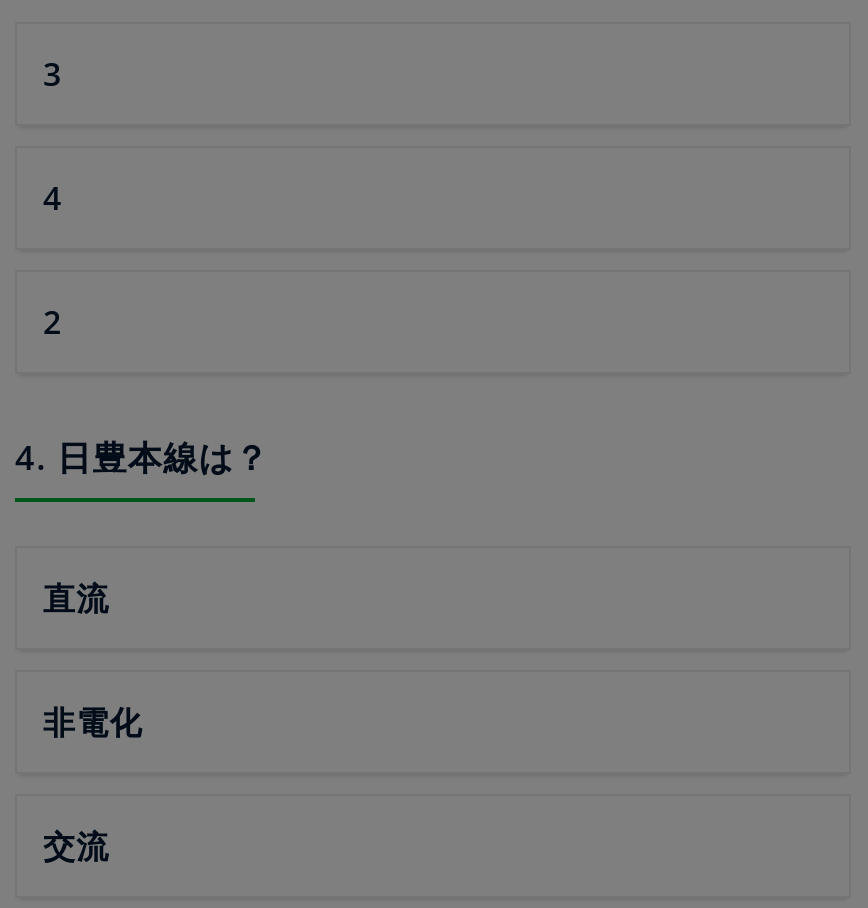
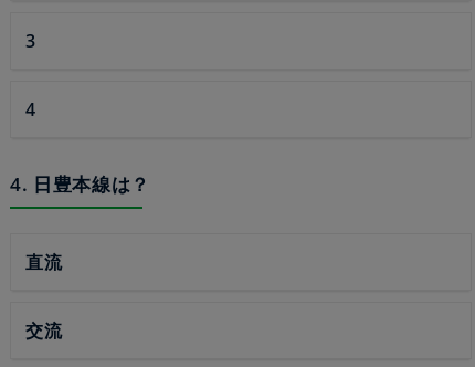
[43,300,62,344] 2 -> none
[43,700,143,744] 非電化 -> none

